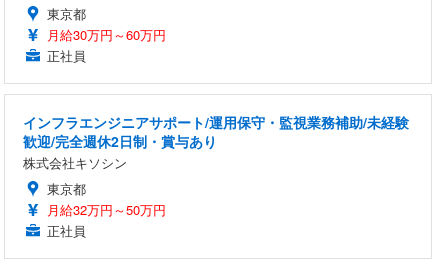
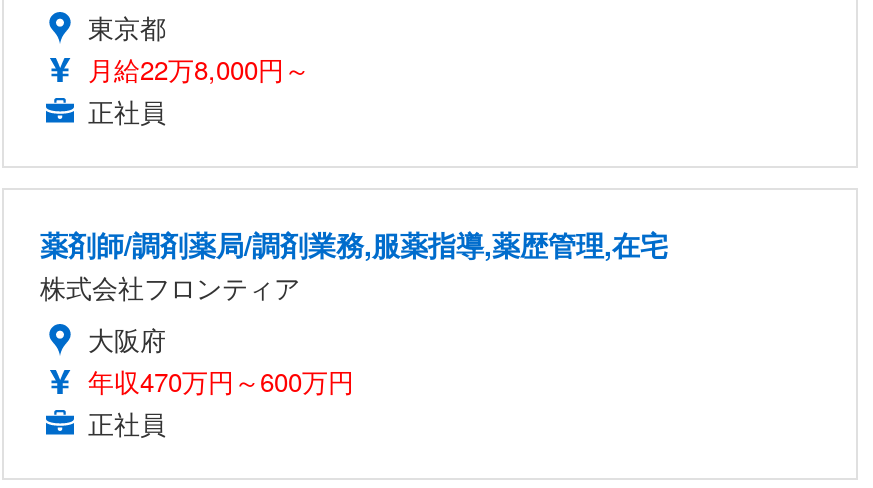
[47,25,166,44] 月給30万円～60万円 -> [88,50,310,88] 月給22万8,000円～
[23,112,409,219] インフラエンジニアサポート/運用保守・監視業務補助/未経験 | 歓迎/完全週休2日制・賞与あり | 株式会社キソシン | 東京都 | 月給32万円～50万円 -> [40,224,668,400] 薬剤師/調剤薬局/調剤業務,服薬指導,薬歴管理,在宅 | 株式会社フロンティア | 大阪府 | 年収470万円～600万円

